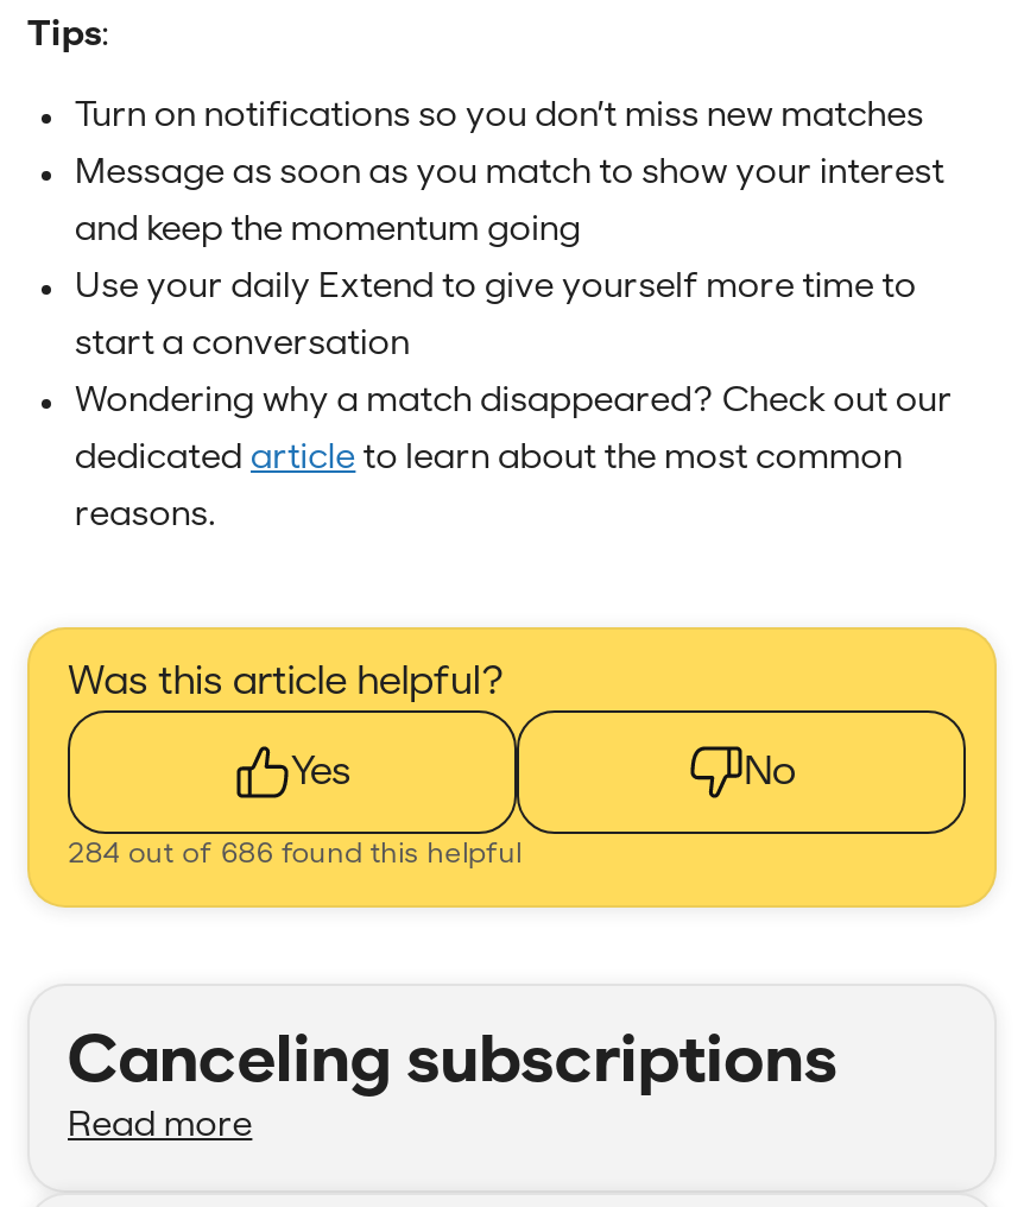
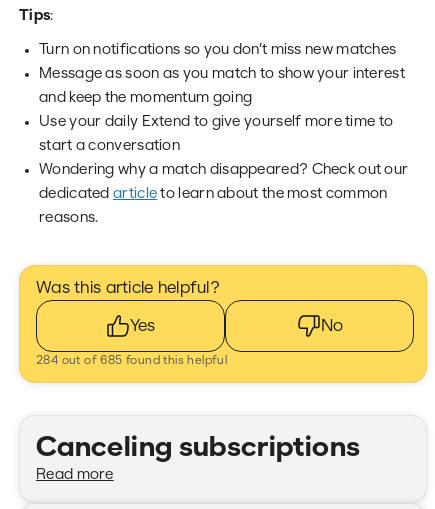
[68,841,522,870] 284 out of 686 found this helpful -> [36,355,227,367] 284 out of 685 found this helpful

